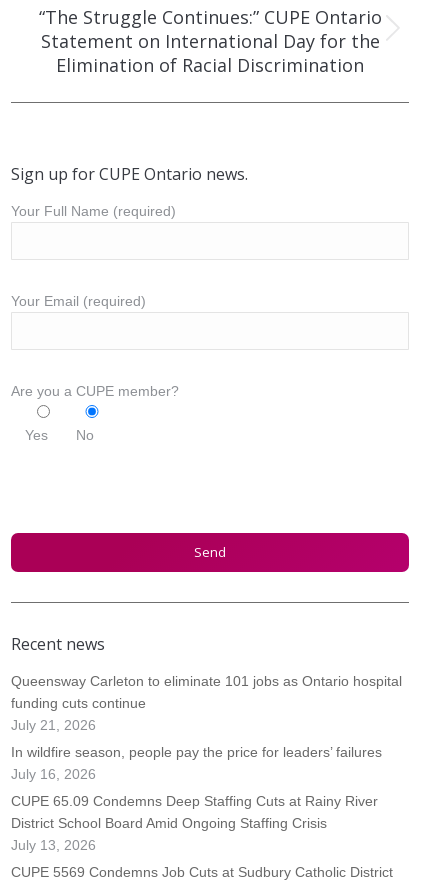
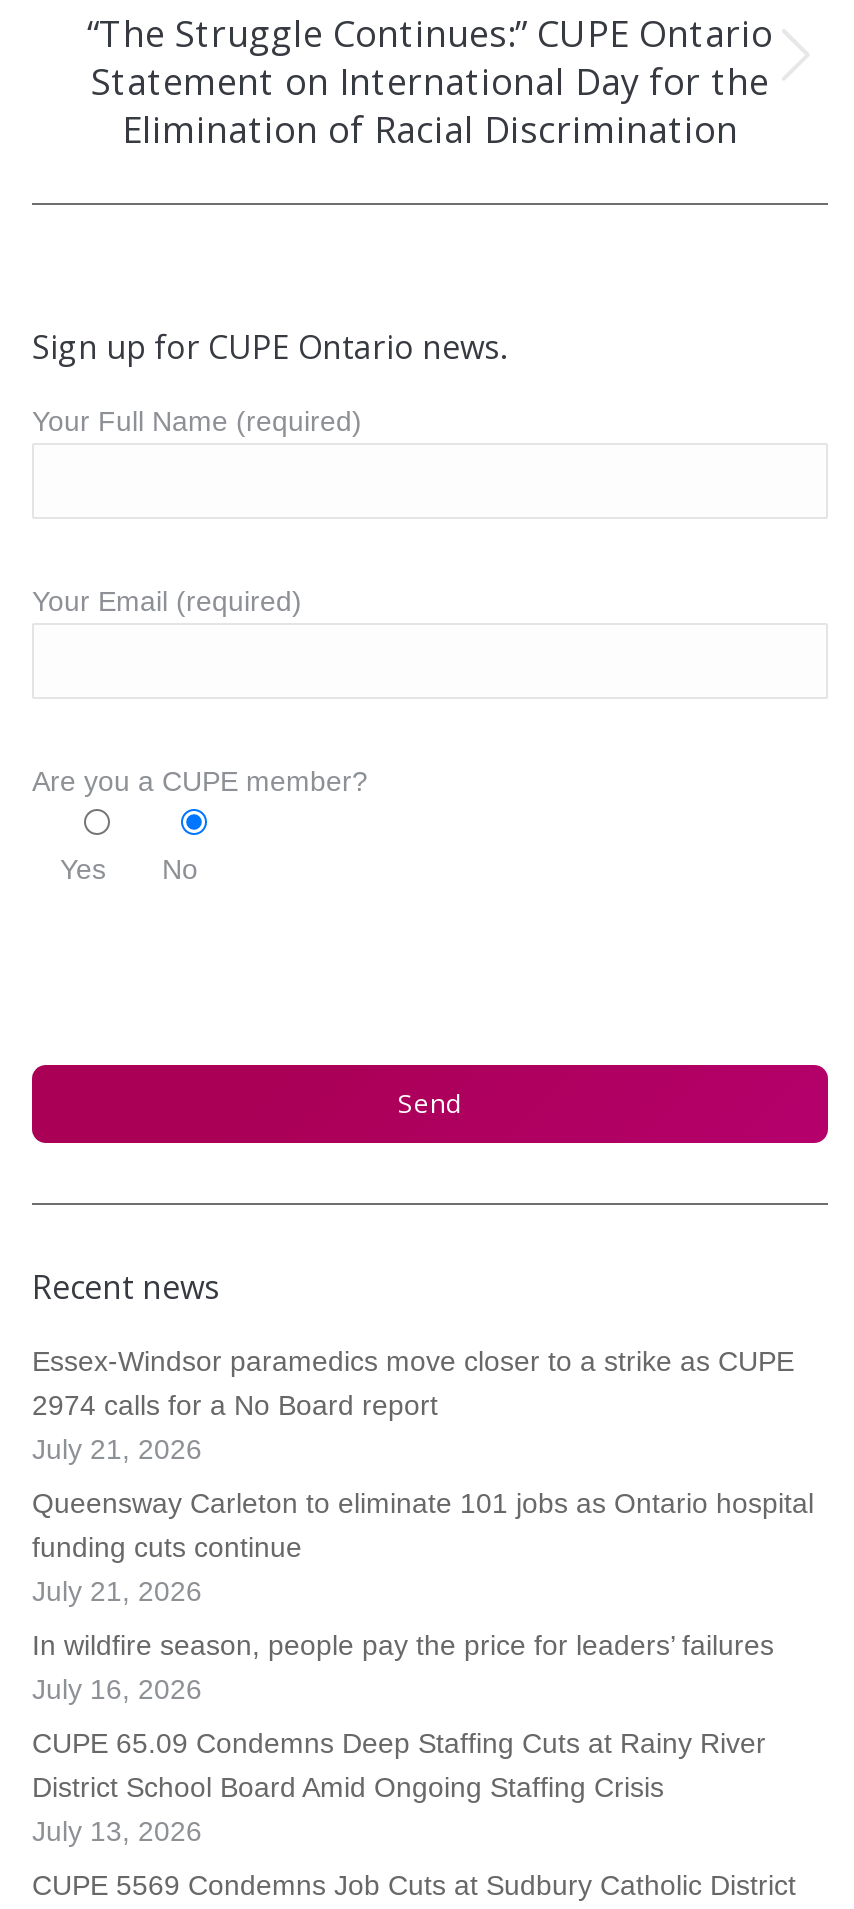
none -> [32,1345,794,1465] Essex-Windsor paramedics move closer to a strike as CUPE | 2974 calls for a No Board report | July 21, 2026

